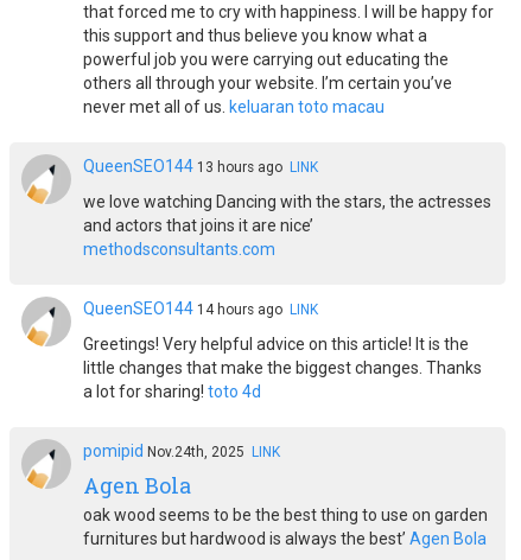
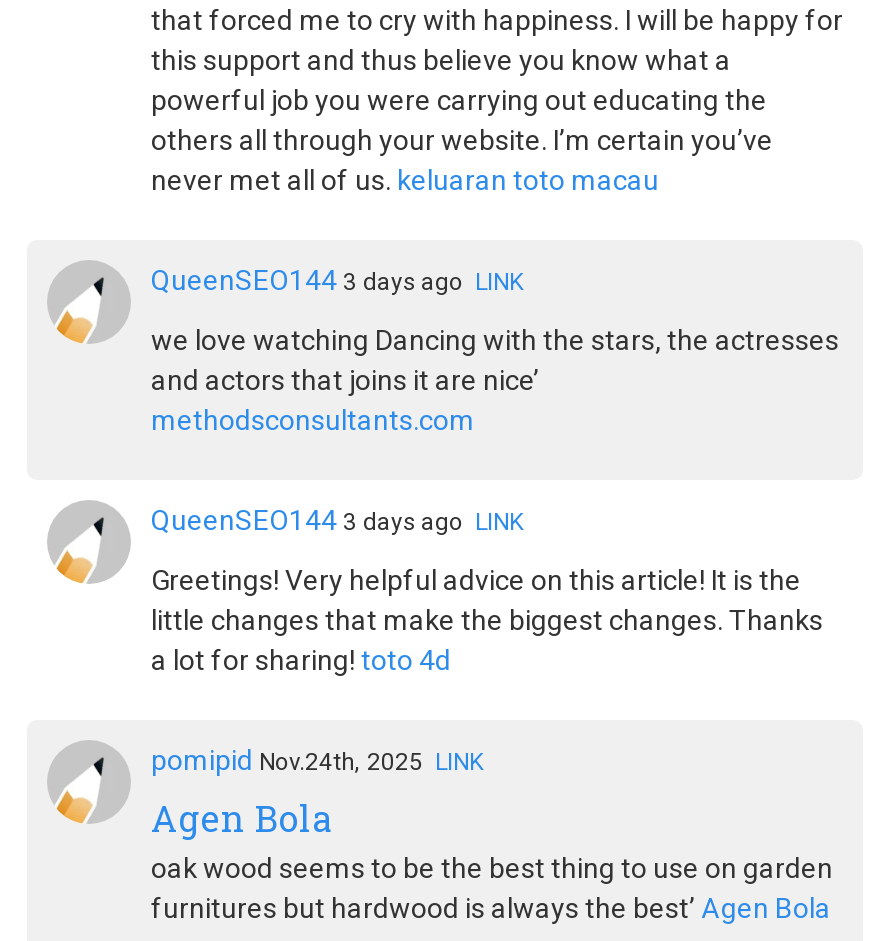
[83,157,318,176] QueenSEO144 13 hours ago LINK -> [151,264,523,296] QueenSEO144 3 days ago LINK
[83,299,318,318] QueenSEO144 14 hours ago LINK -> [151,504,523,536] QueenSEO144 3 days ago LINK

